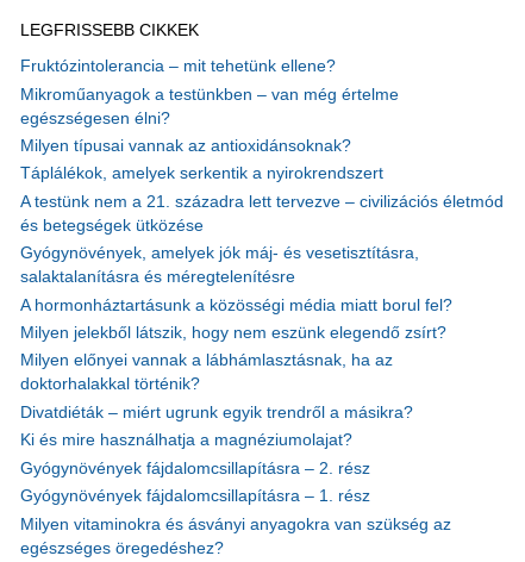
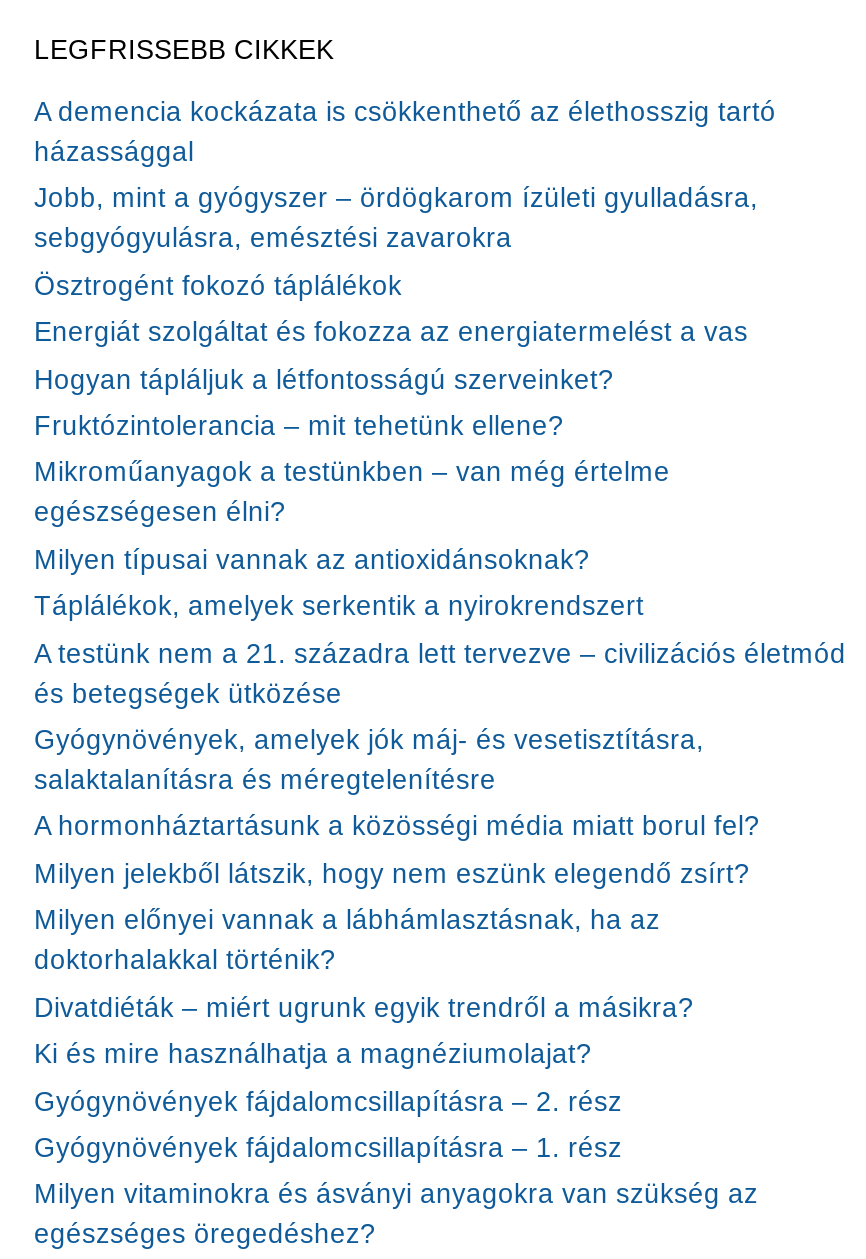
none -> [34,97,776,395] A demencia kockázata is csökkenthető az élethosszig tartó | házassággal | Jobb, mint a gyógyszer – ördögkarom ízületi gyulladásra, | sebgyógyulásra, emésztési zavarokra | Ösztrogént fokozó táplálékok | Energiát szolgáltat és fokozza az energiatermelést a vas | Hogyan tápláljuk a létfontosságú szerveinket?

